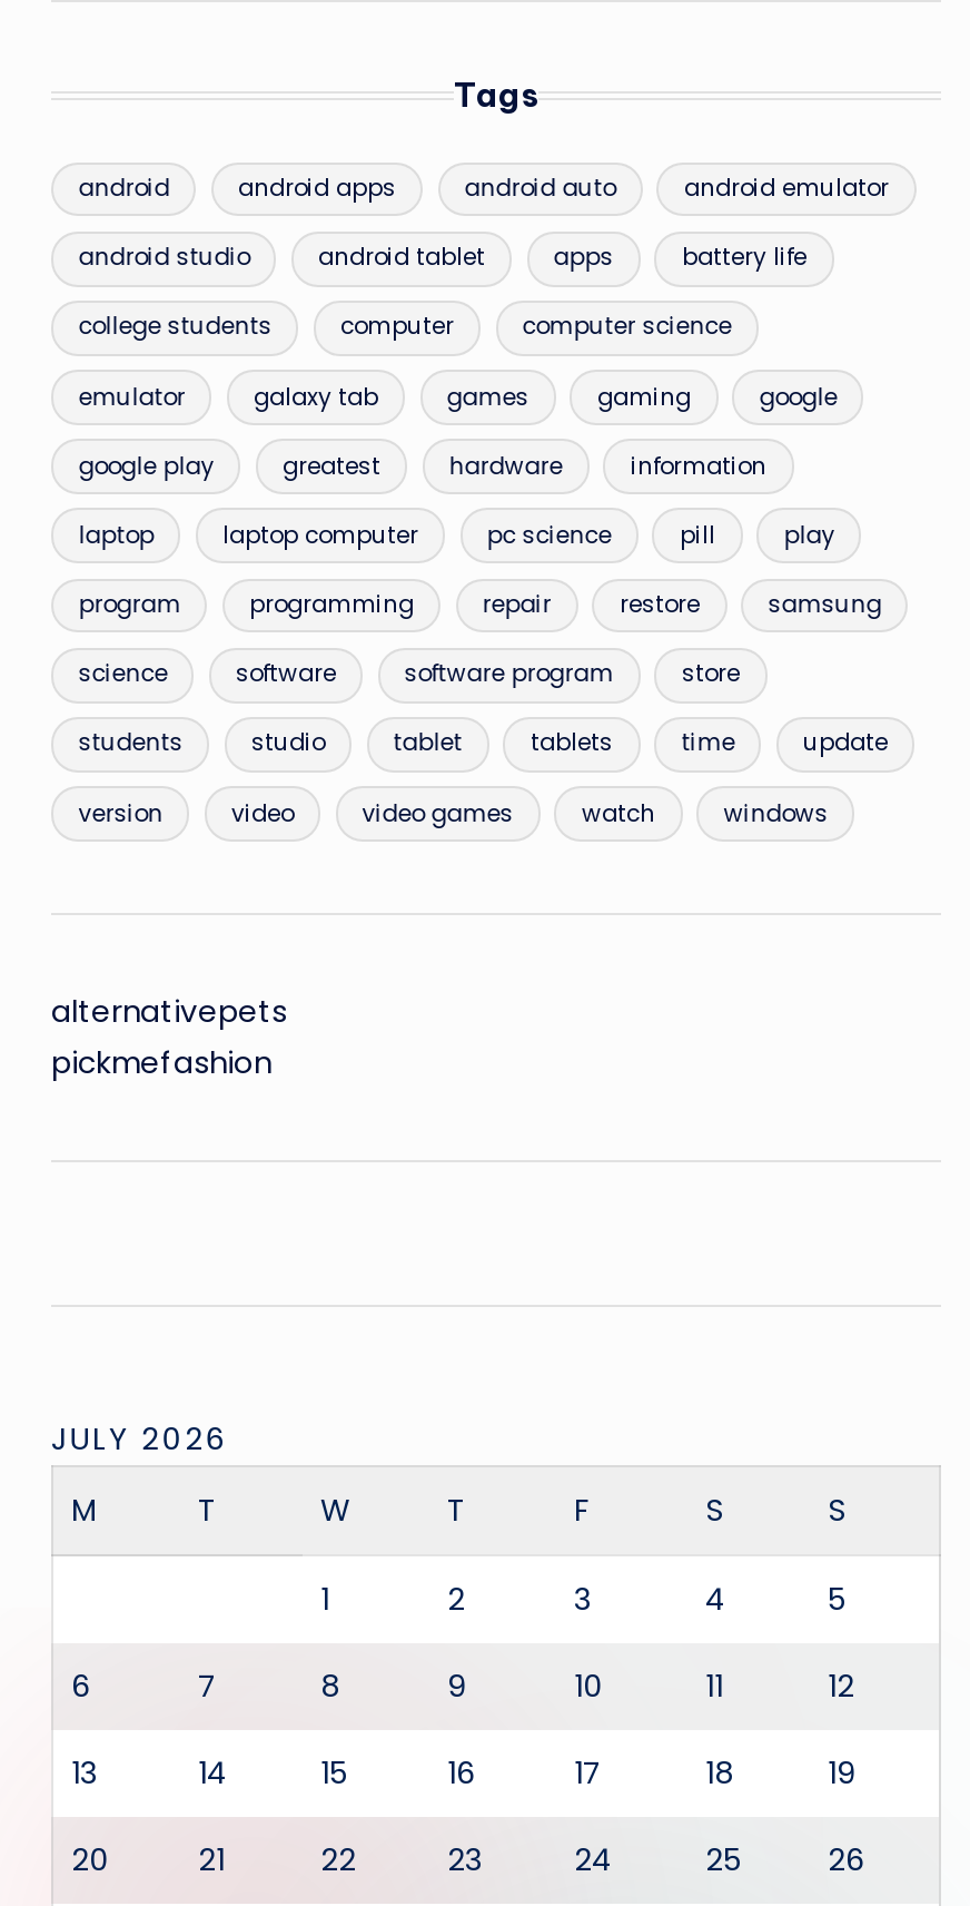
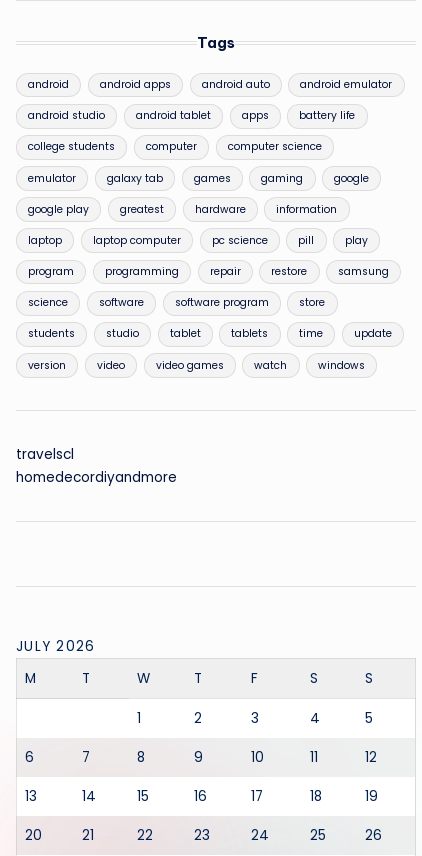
[51,991,287,1084] alternativepets | pickmefashion -> [16,445,177,487] travelscl | homedecordiyandmore

